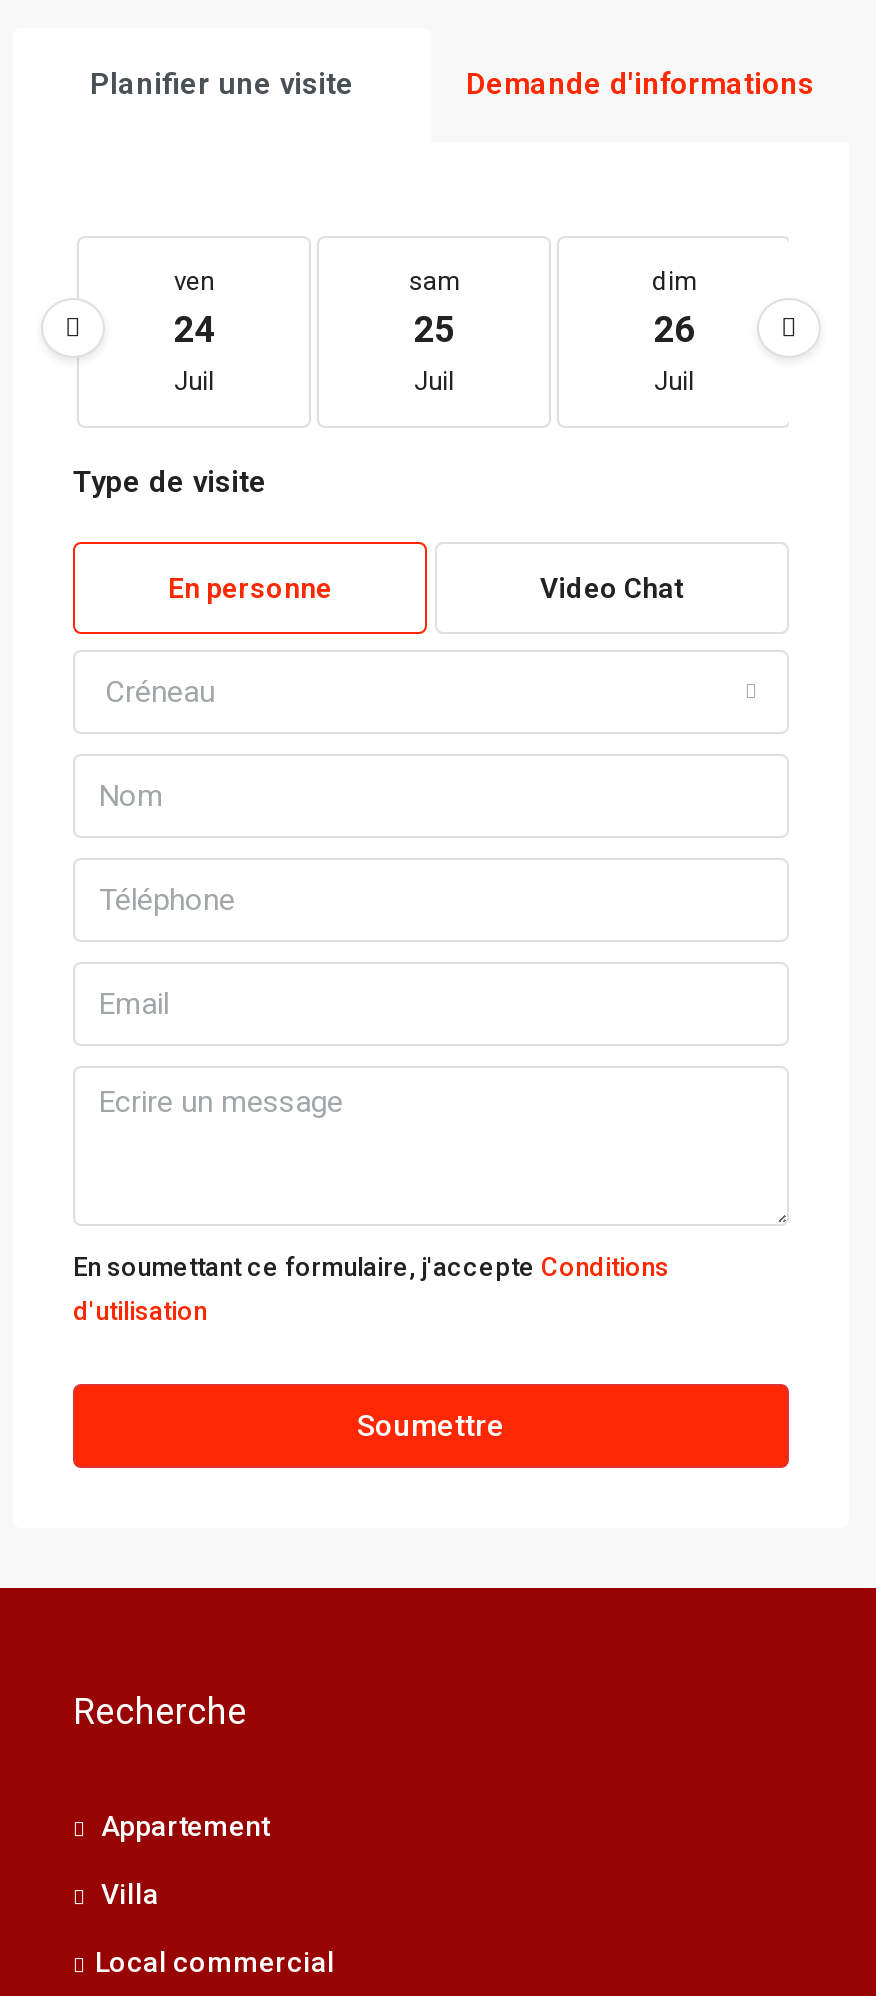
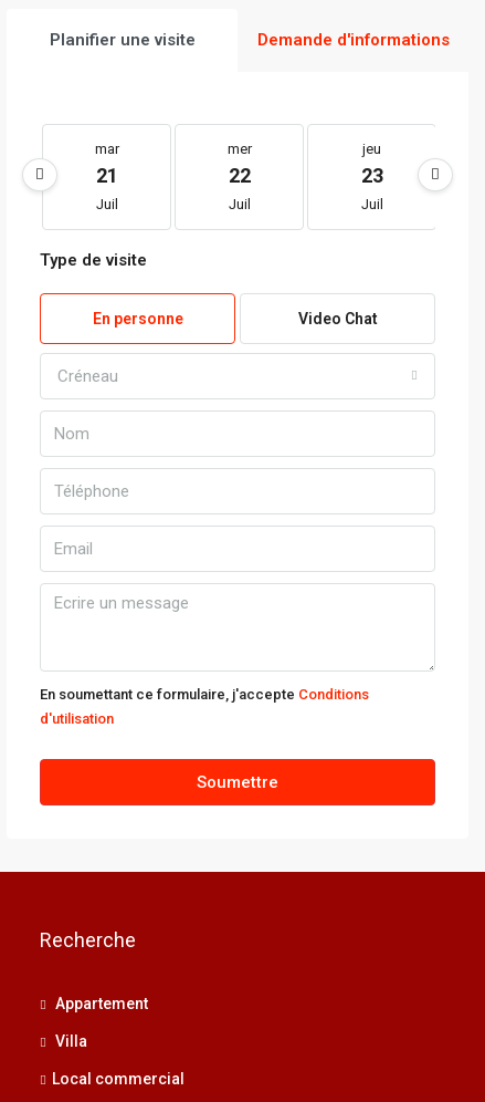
[174,266,214,350] ven | 24 -> [94,141,119,187] mar | 21
[409,266,459,350] sam | 25 -> [227,141,251,187] mer | 22
[652,266,696,350] dim | 26 -> [361,141,383,187] jeu | 23

